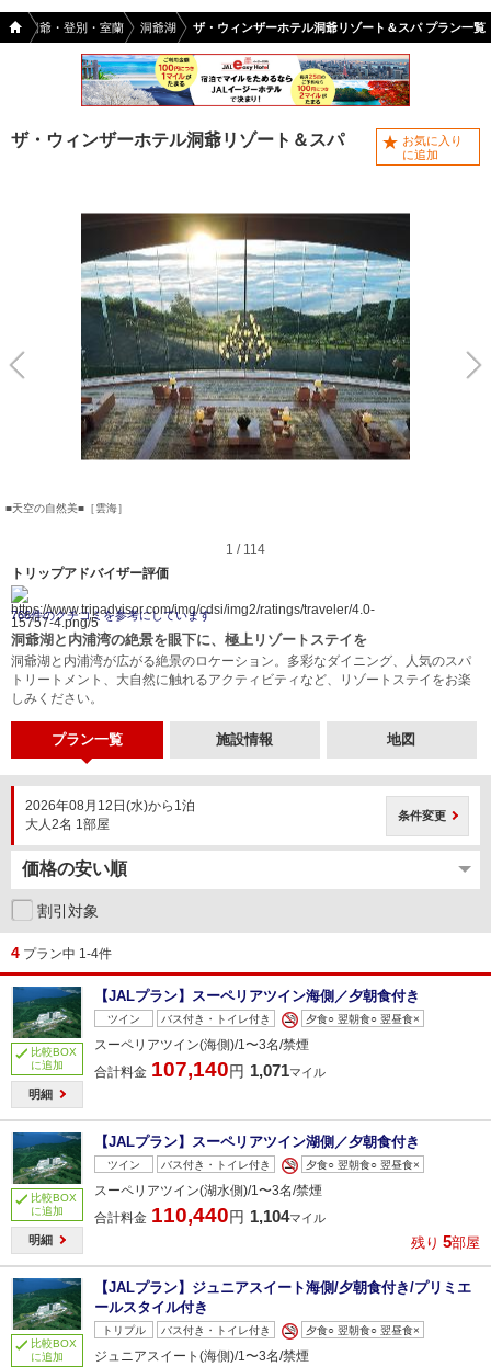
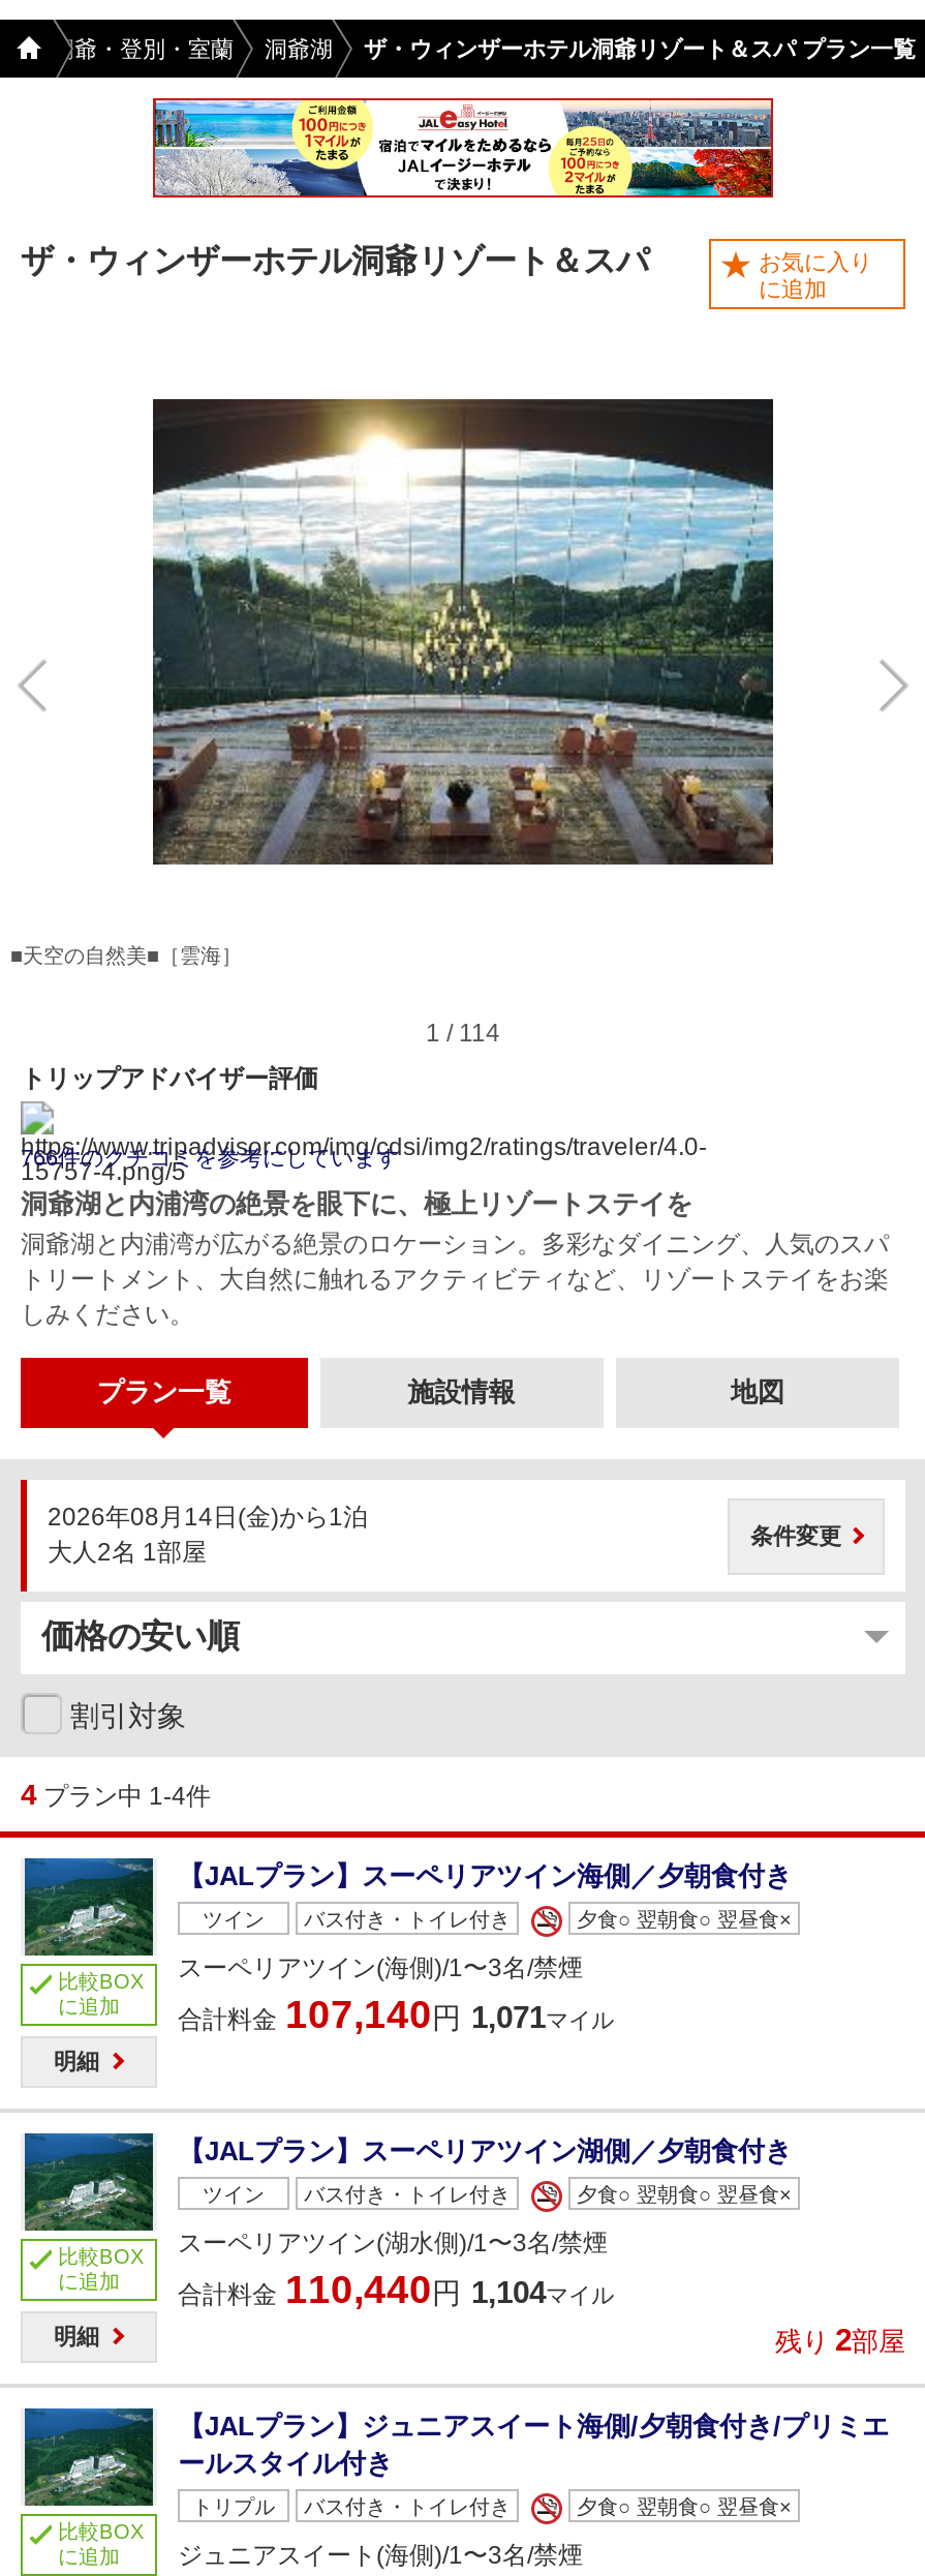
[25,798,195,813] 2026年08月12日(水)から1泊 -> [48,1502,368,1531] 2026年08月14日(金)から1泊
[411,1232,480,1250] 残り 5部屋 -> [775,2321,905,2356] 残り 2部屋

